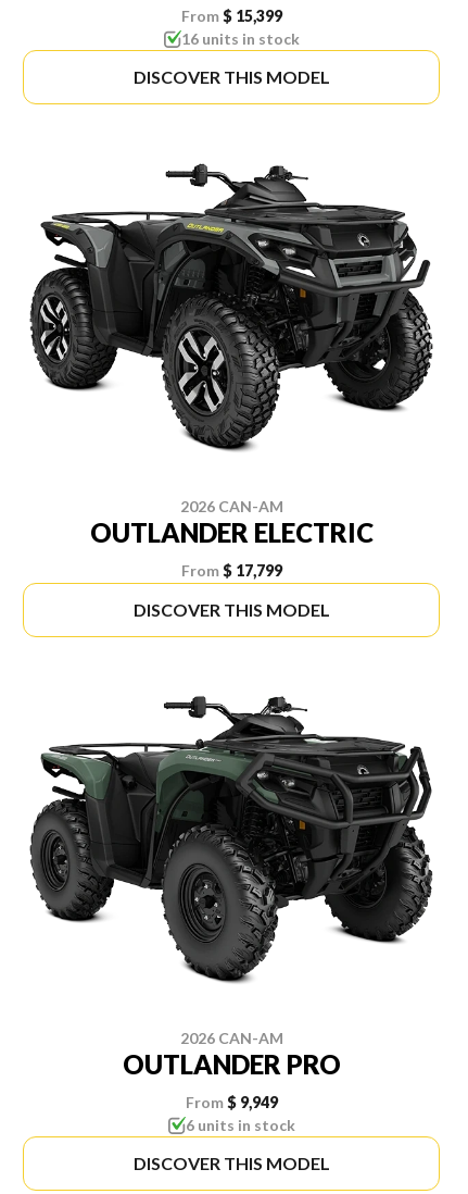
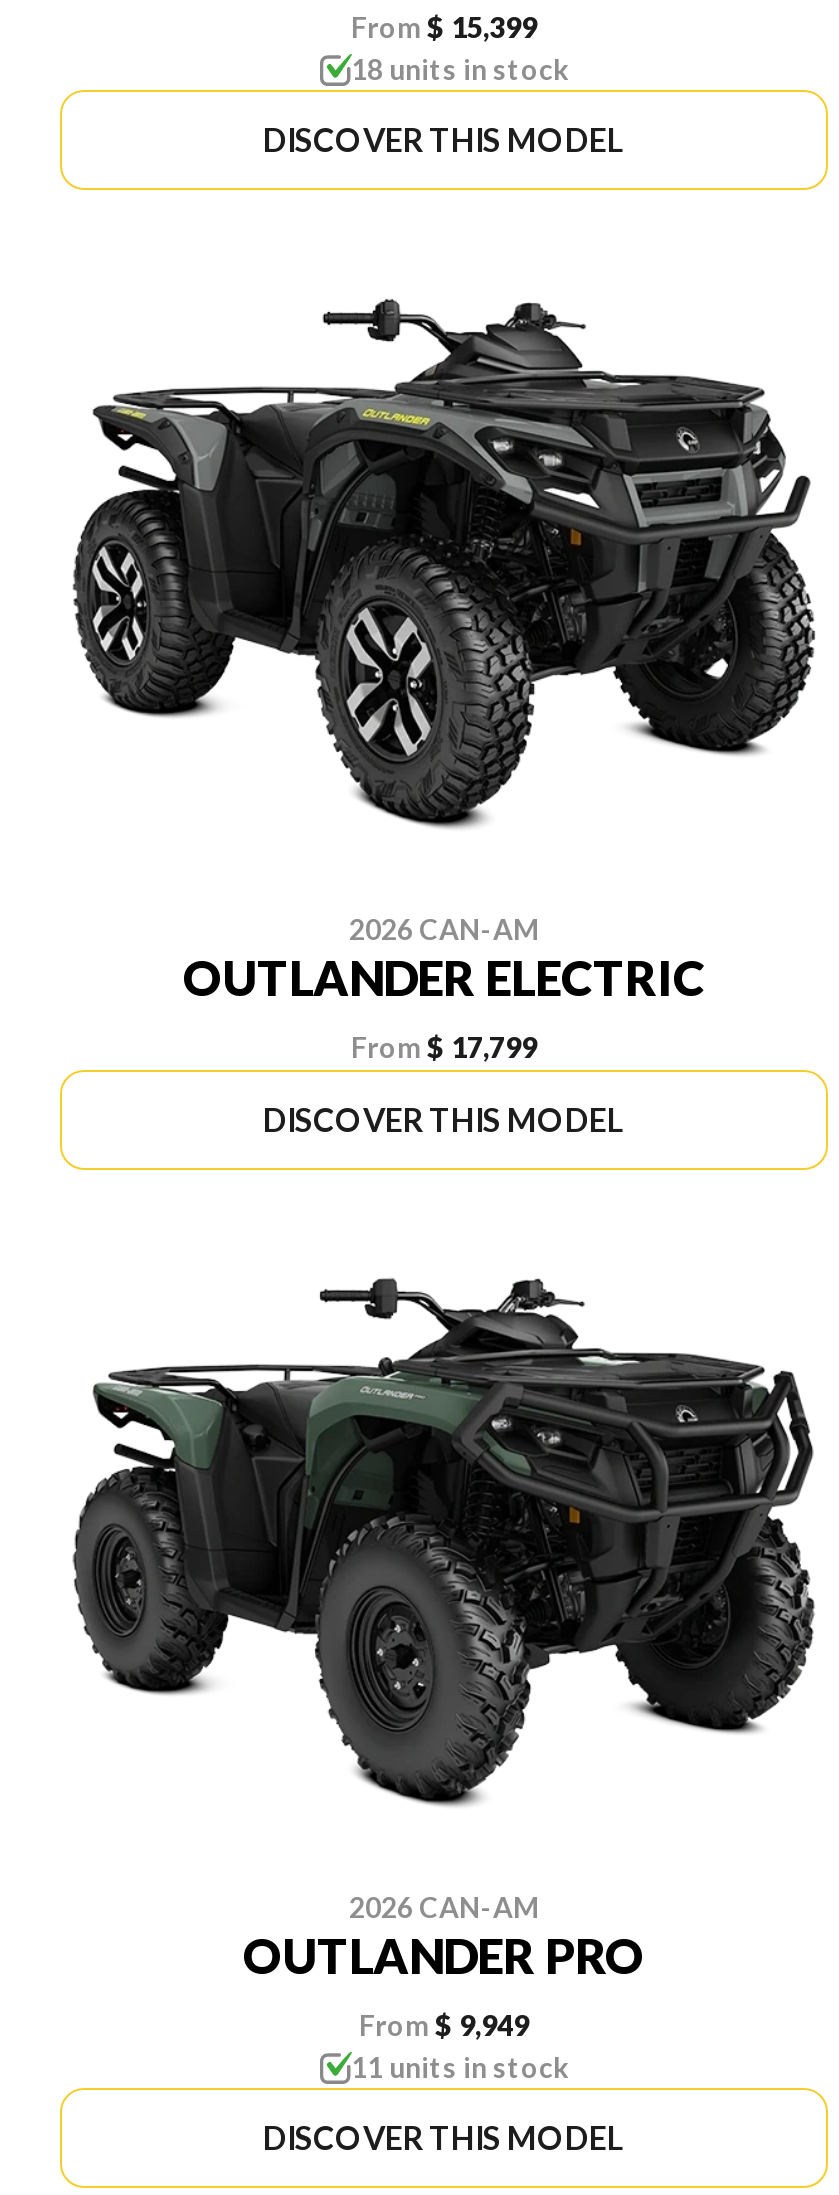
[181,29,299,48] 16 units in stock -> [351,52,569,86] 18 units in stock
[185,1116,295,1134] 6 units in stock -> [351,2050,569,2084] 11 units in stock

